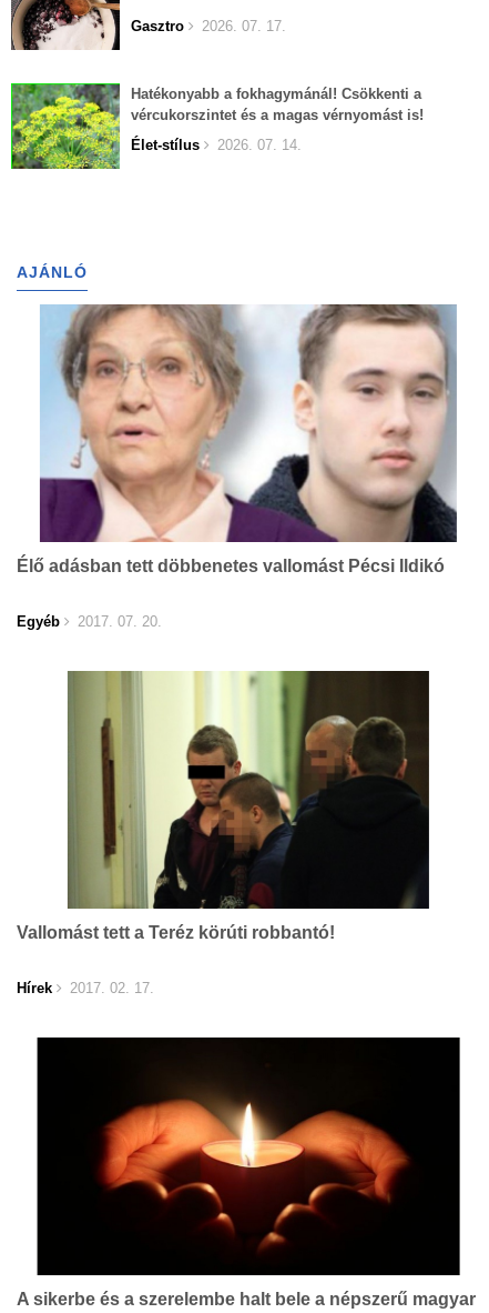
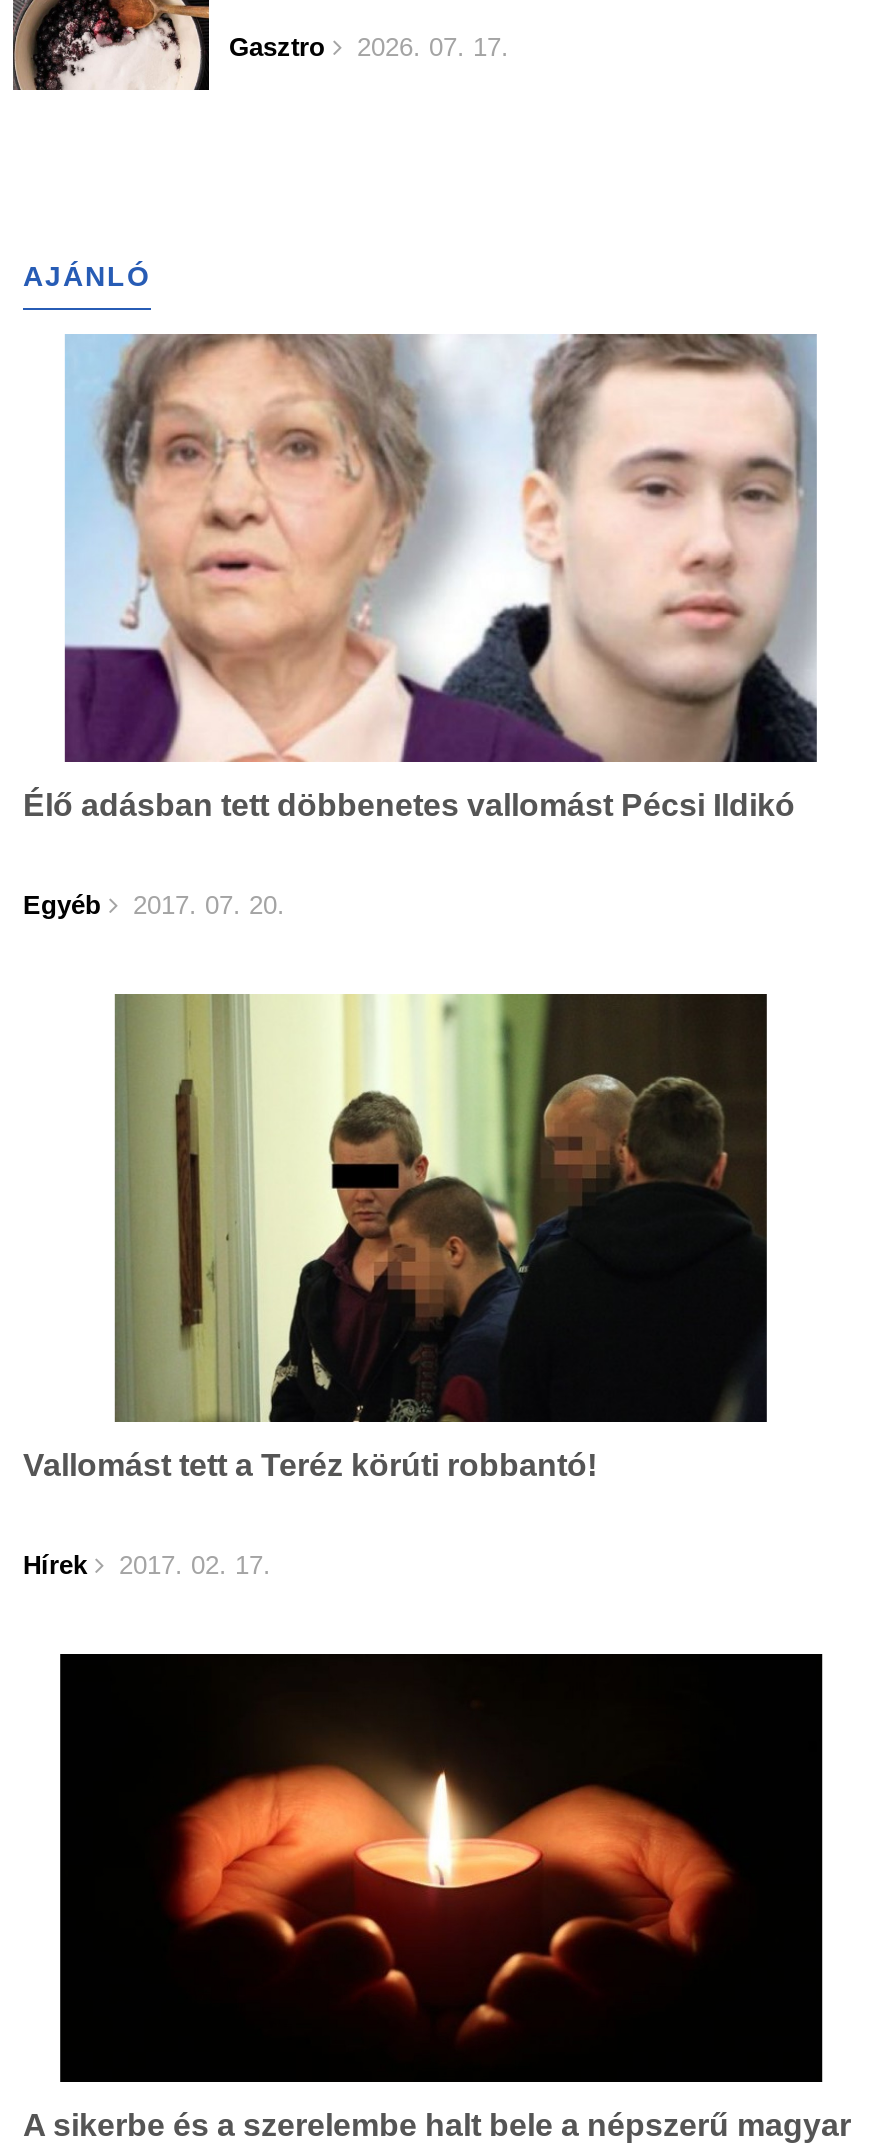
[10,82,424,170] [image] | Hatékonyabb a fokhagymánál! Csökkenti a | vércukorszintet és a magas vérnyomást is! | Élet-stílus | 2026. 07. 14. -> none

